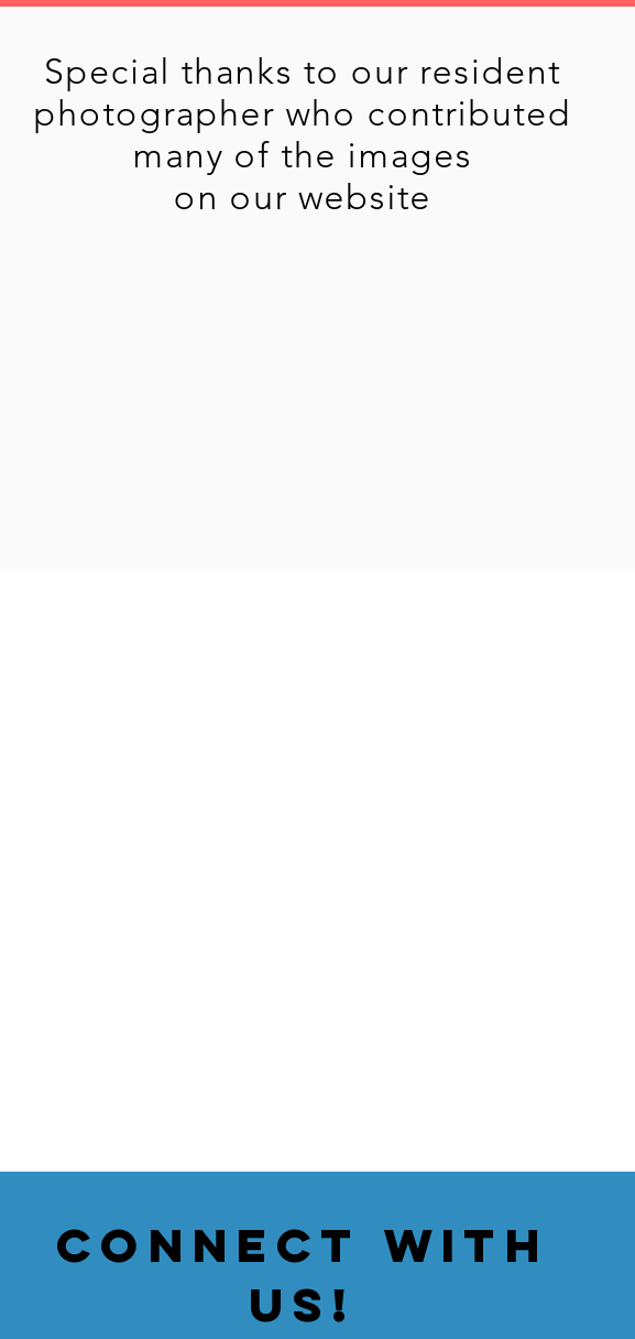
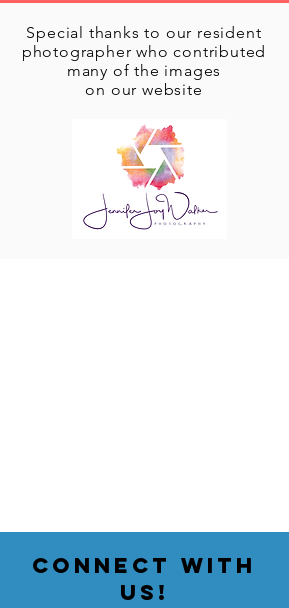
none -> [82,124,218,230] [image]

